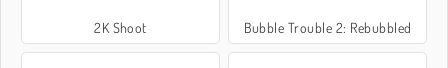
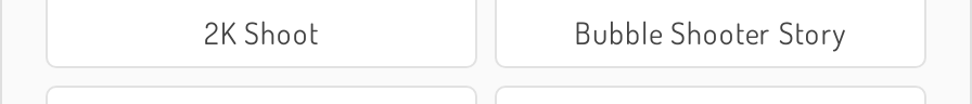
[243,19,411,36] Bubble Trouble 2: Rebubbled -> [574,14,847,51] Bubble Shooter Story

